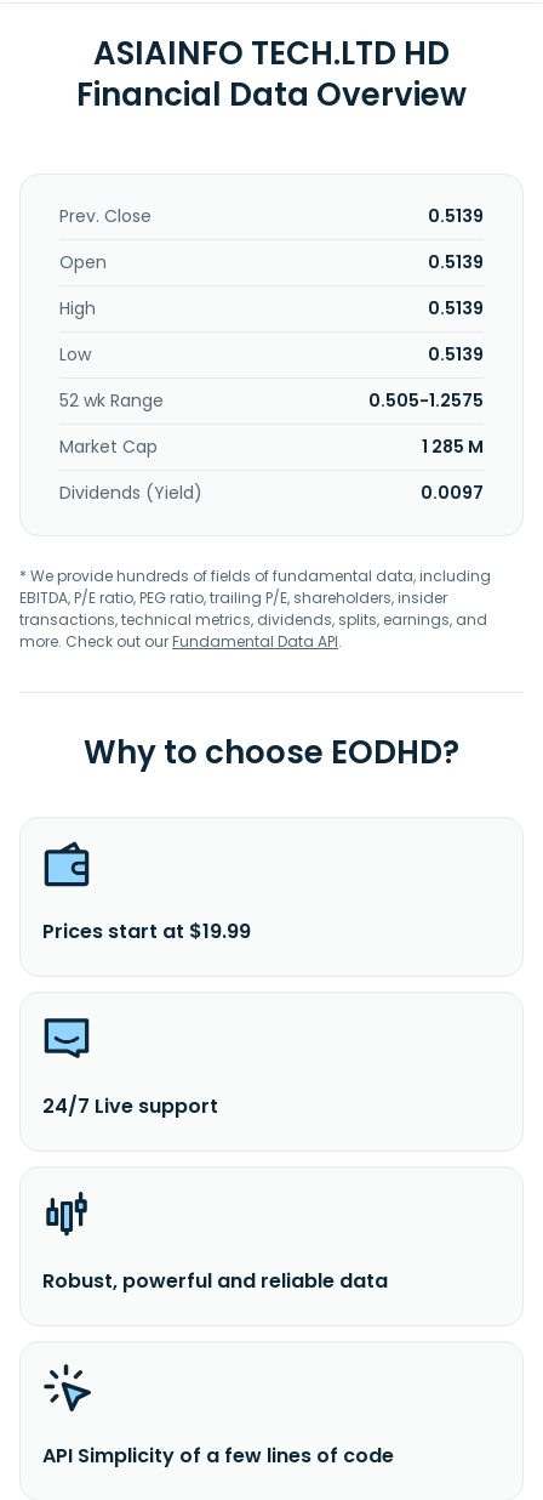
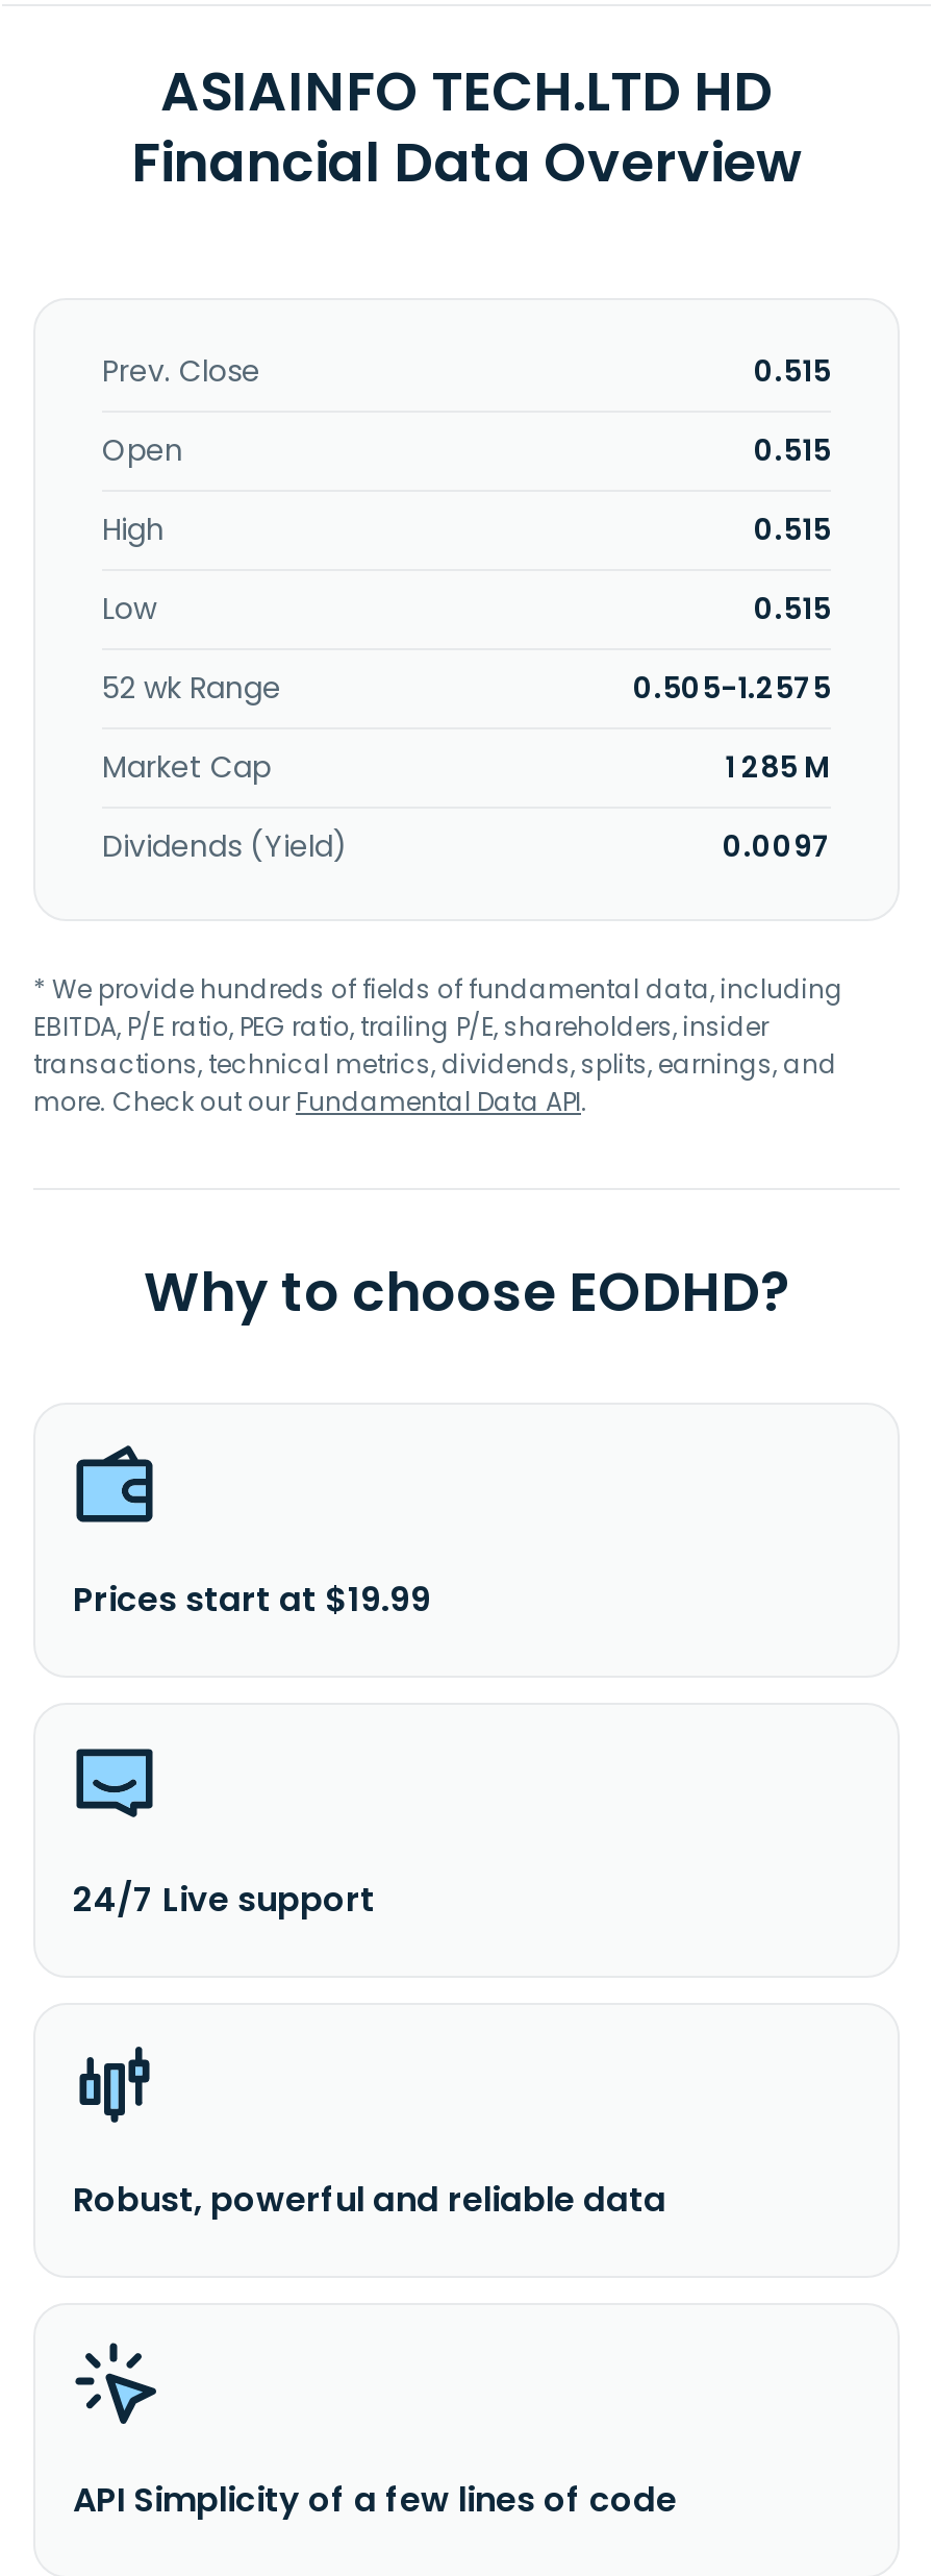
[428,204,484,228] 0.5139 -> [754,350,831,392] 0.515
[428,250,484,274] 0.5139 -> [754,429,831,471] 0.515
[428,296,484,320] 0.5139 -> [754,509,831,550] 0.515
[428,342,484,367] 0.5139 -> [754,588,831,629] 0.515

